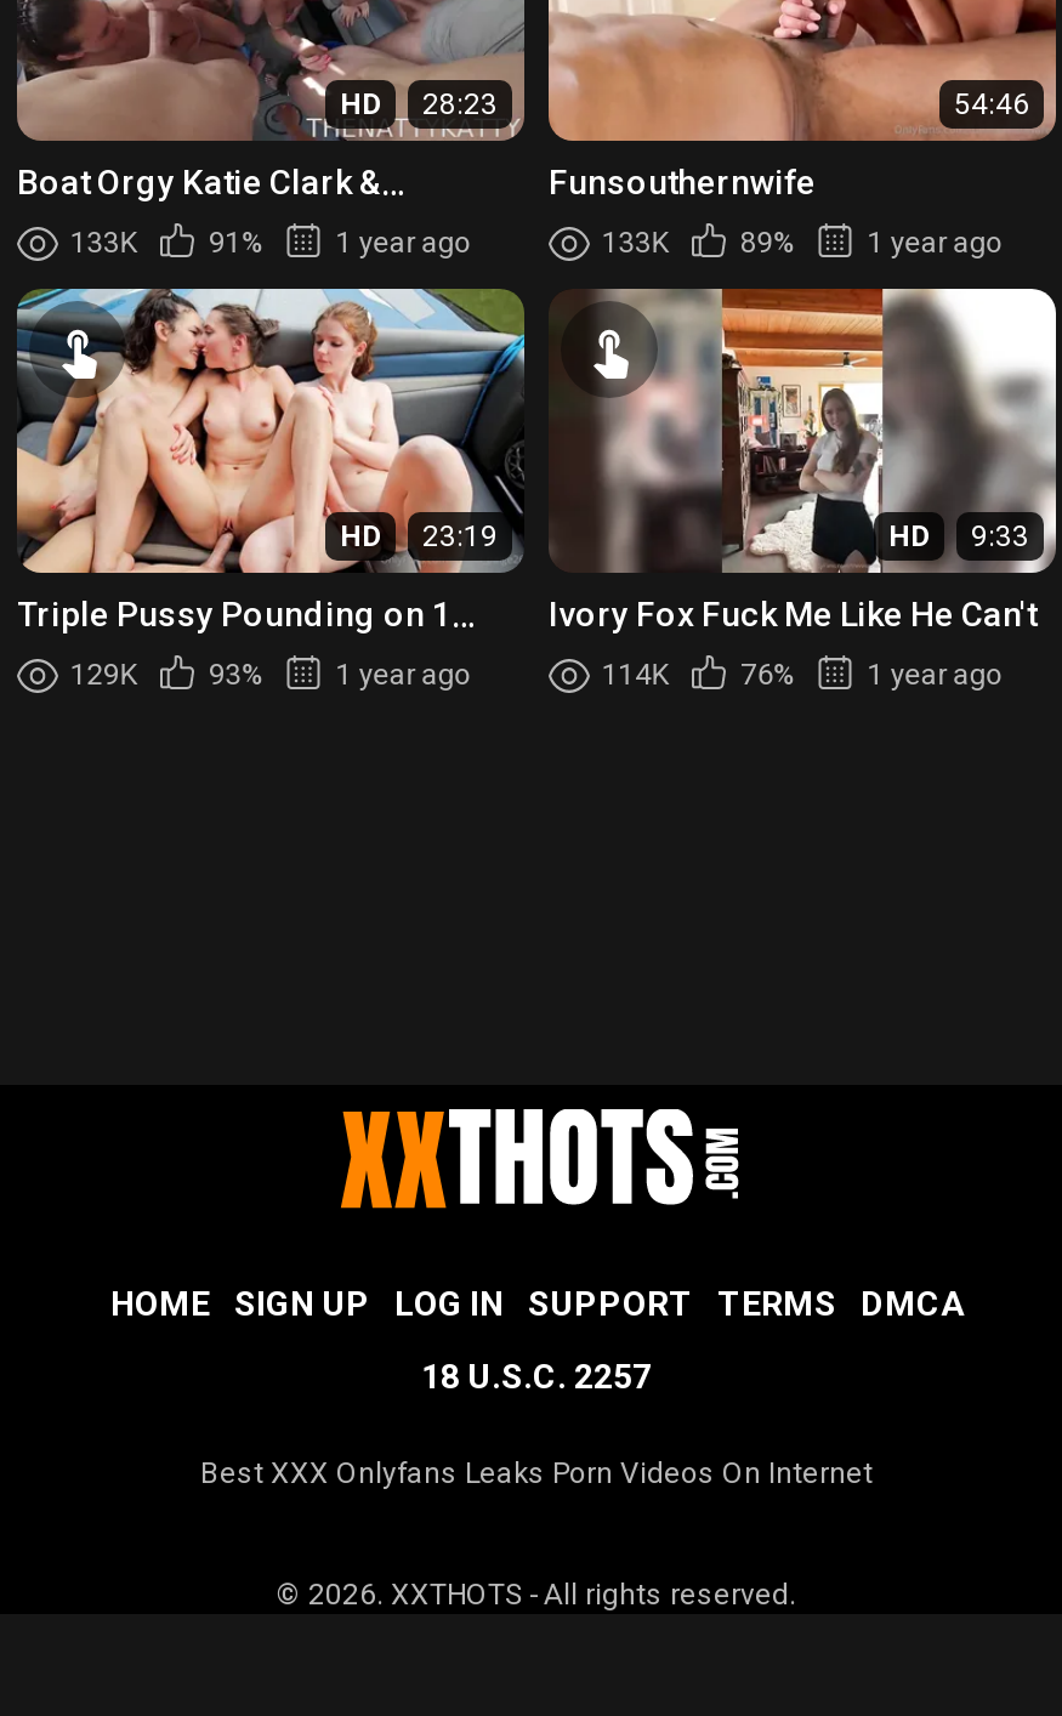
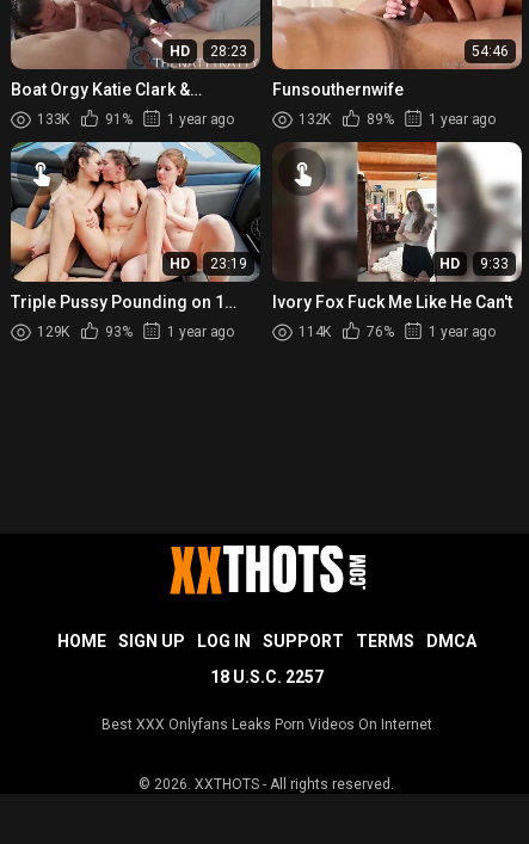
[602,226,668,260] 133K -> [299,111,331,128] 132K

